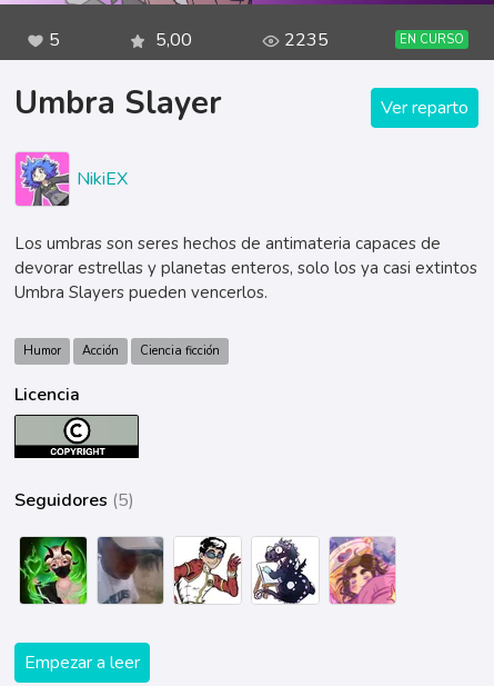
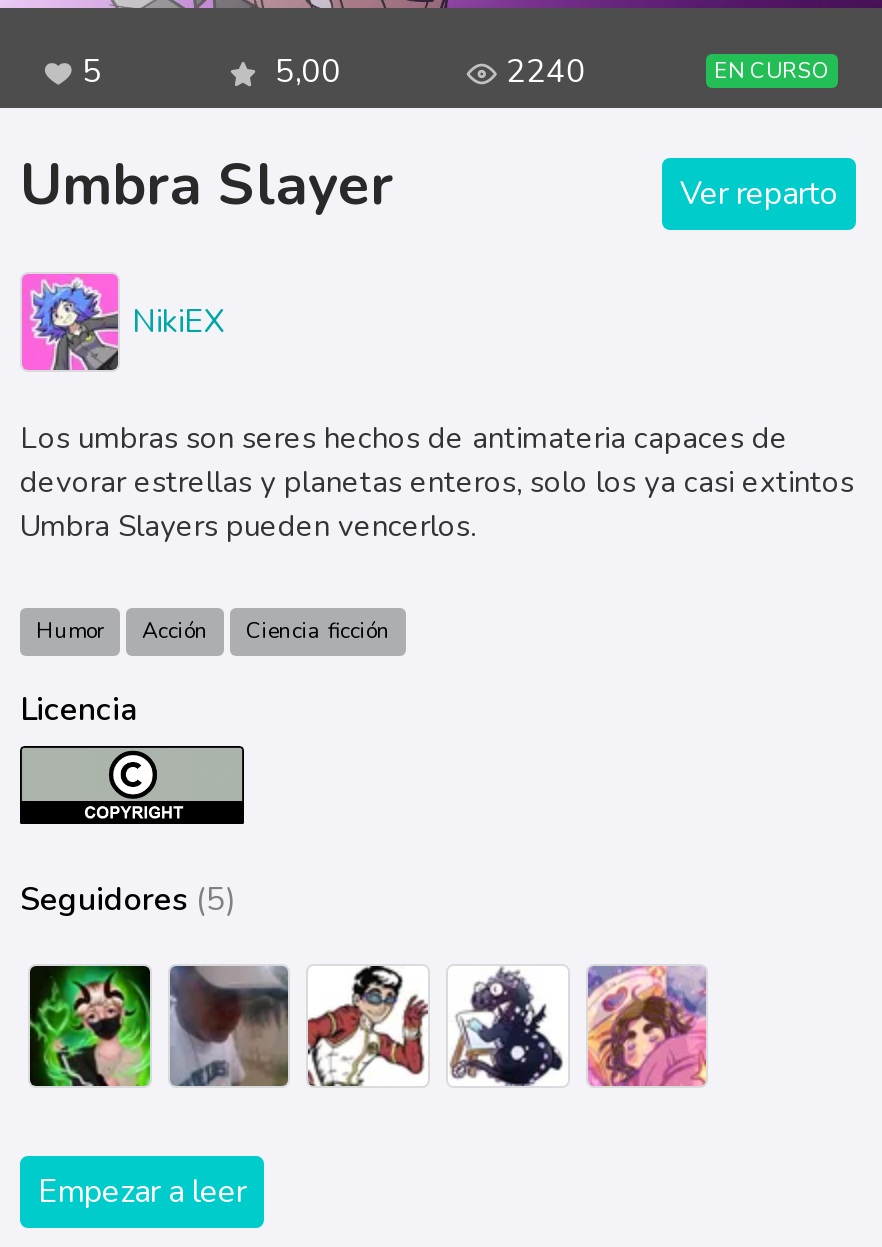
[284,27,328,52] 2235 -> [506,49,586,93] 2240

